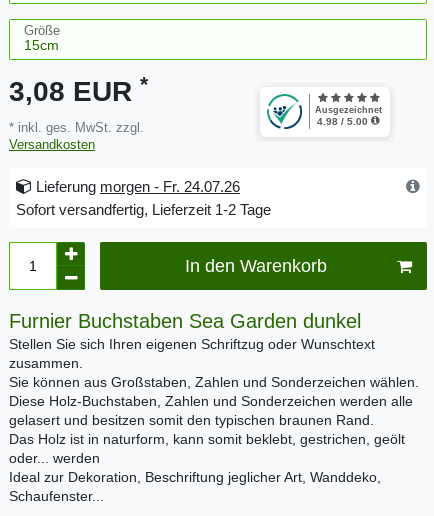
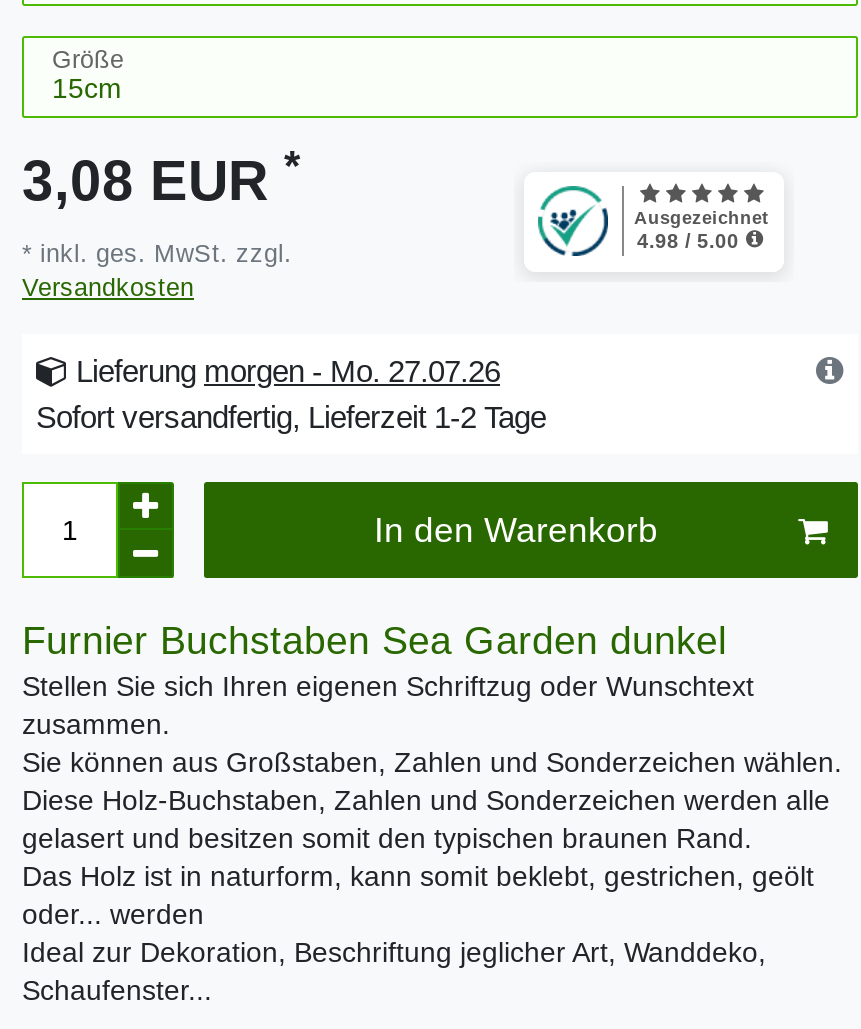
[32,178,240,195] Lieferung morgen - Fr. 24.07.26 -> [68,354,500,388] Lieferung morgen - Mo. 27.07.26

